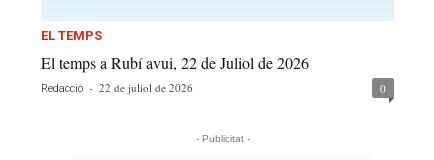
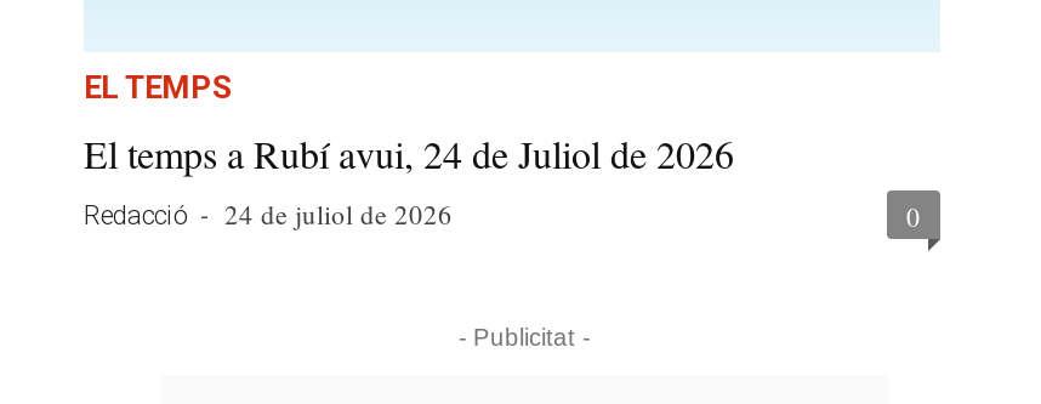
[41,52,309,73] El temps a Rubí avui, 22 de Juliol de 2026 -> [84,128,734,179] El temps a Rubí avui, 24 de Juliol de 2026
[41,80,193,95] Redacció - 22 de juliol de 2026 -> [84,196,453,232] Redacció - 24 de juliol de 2026

